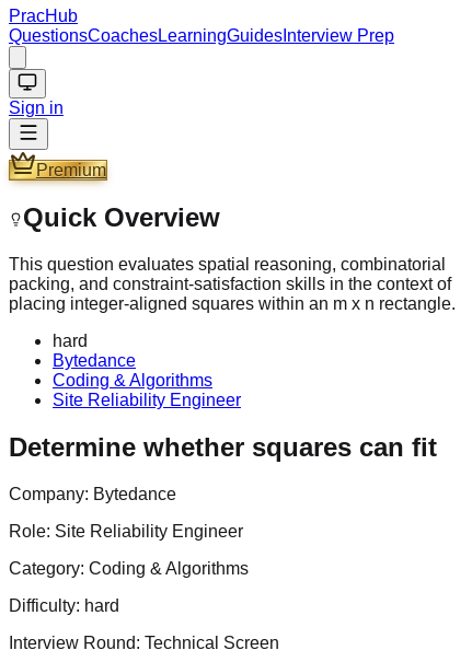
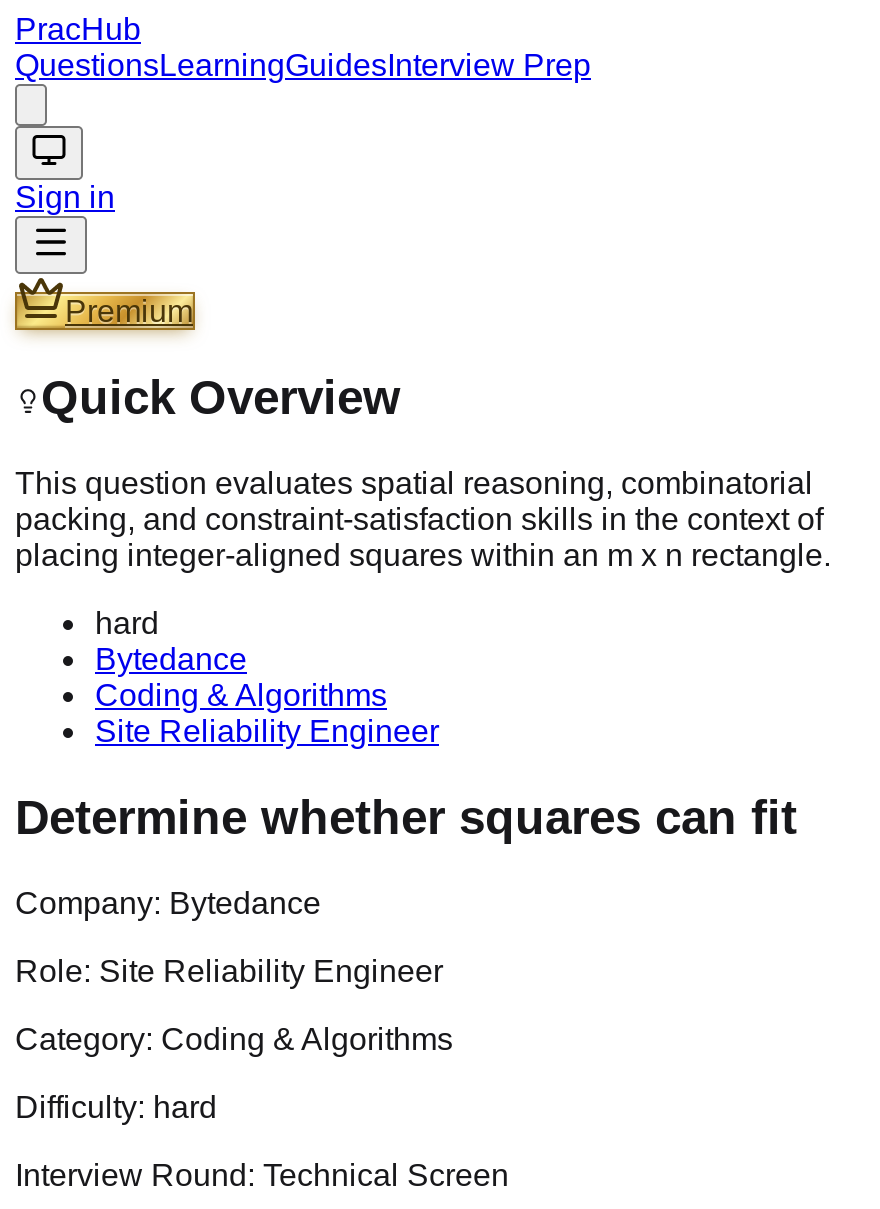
[9,26,394,45] QuestionsCoachesLearningGuidesInterview Prep -> [15,48,591,82] QuestionsLearningGuidesInterview Prep

